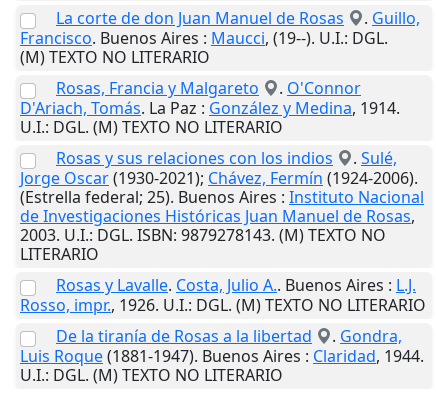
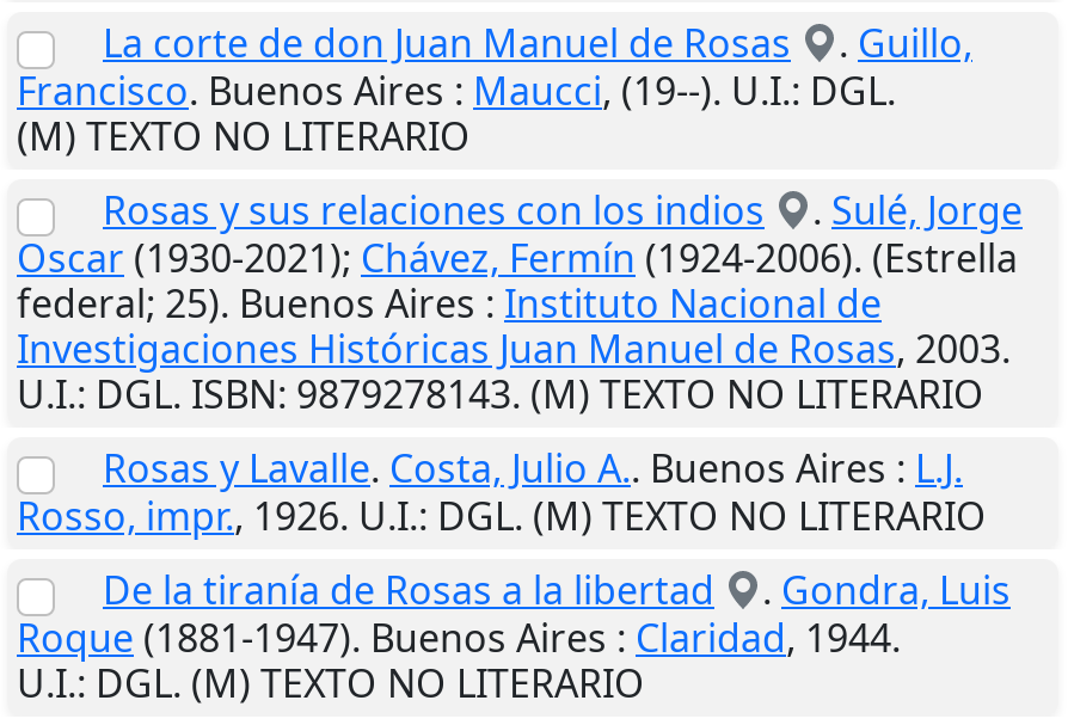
[20,77,400,138] Rosas, Francia y Malgareto | . O'Connor | D'Ariach, Tomás. La Paz: González y Medina, 1914. | U.I.: DGL. (M) TEXTO NO LITERARIO -> none

